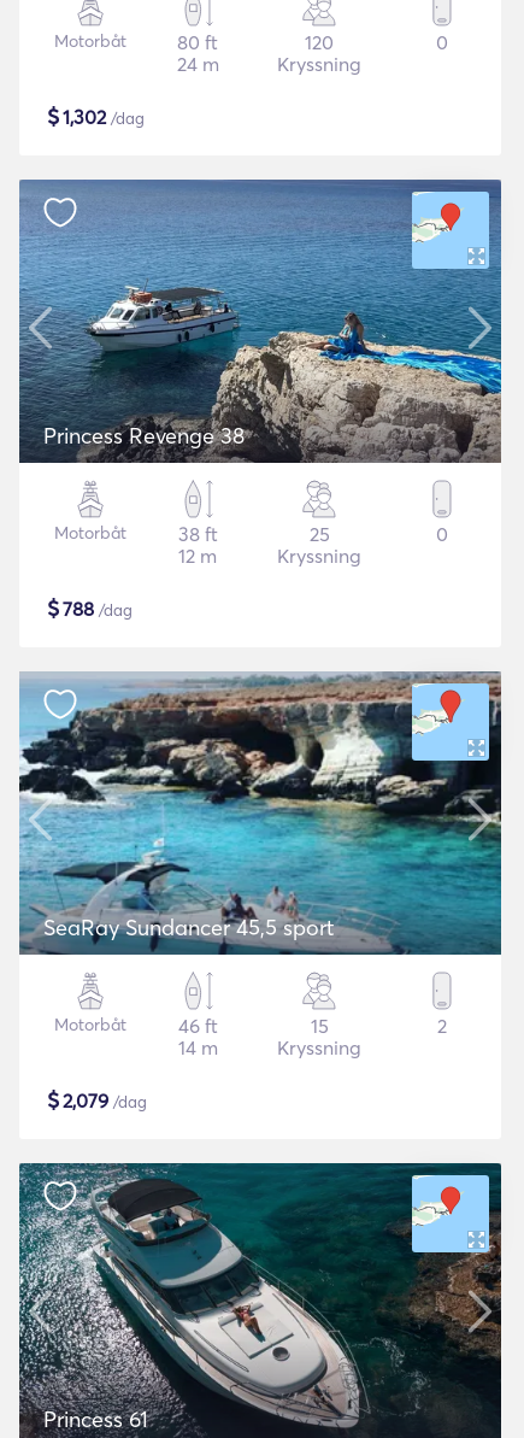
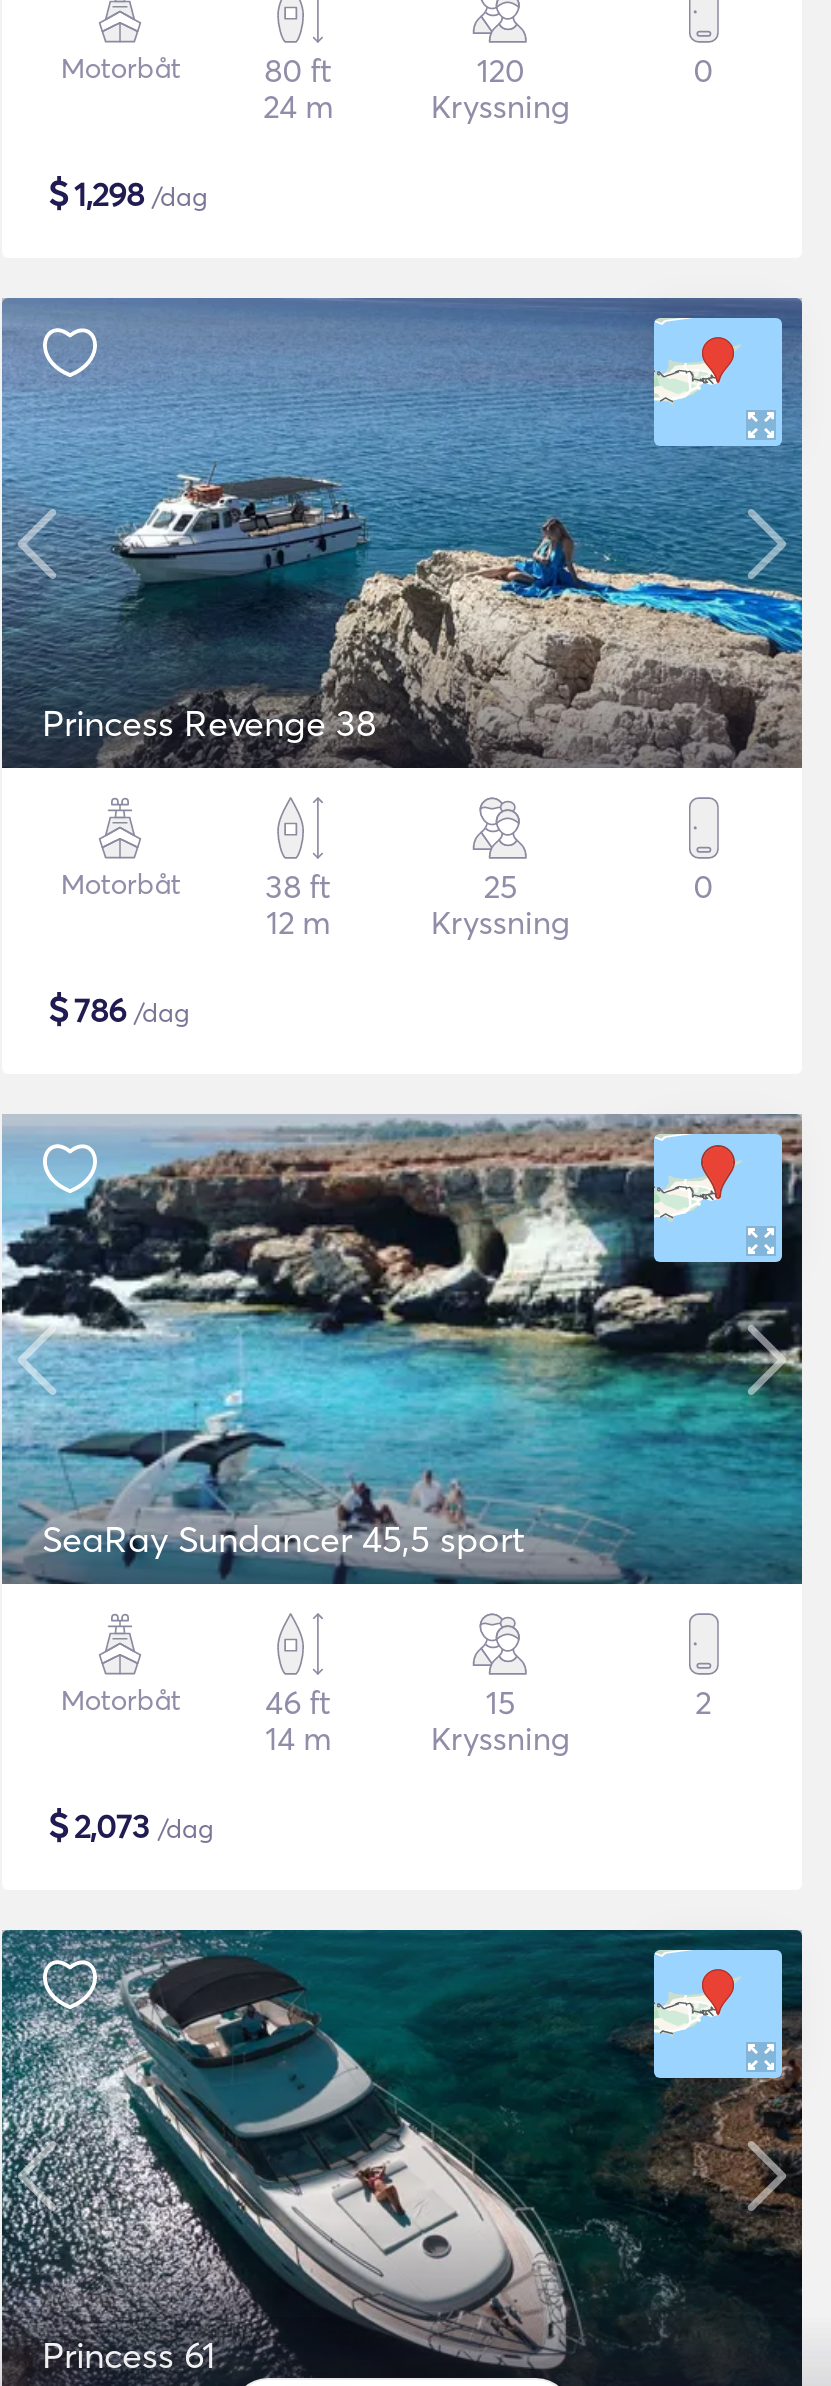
[47,102,145,130] $1,302 /dag -> [48,170,208,216] $1,298 /dag
[47,594,133,622] $788 /dag -> [48,986,190,1032] $786 /dag
[47,1086,147,1114] $2,079 /dag -> [48,1802,214,1848] $2,073 /dag

